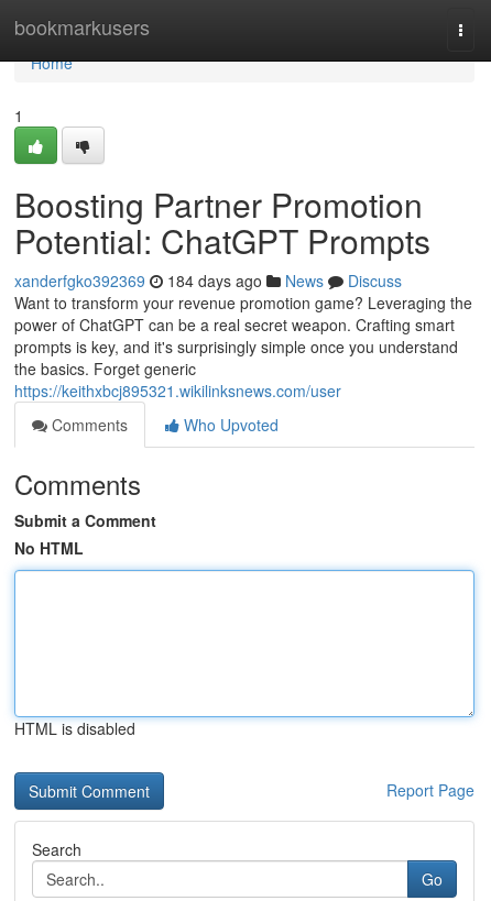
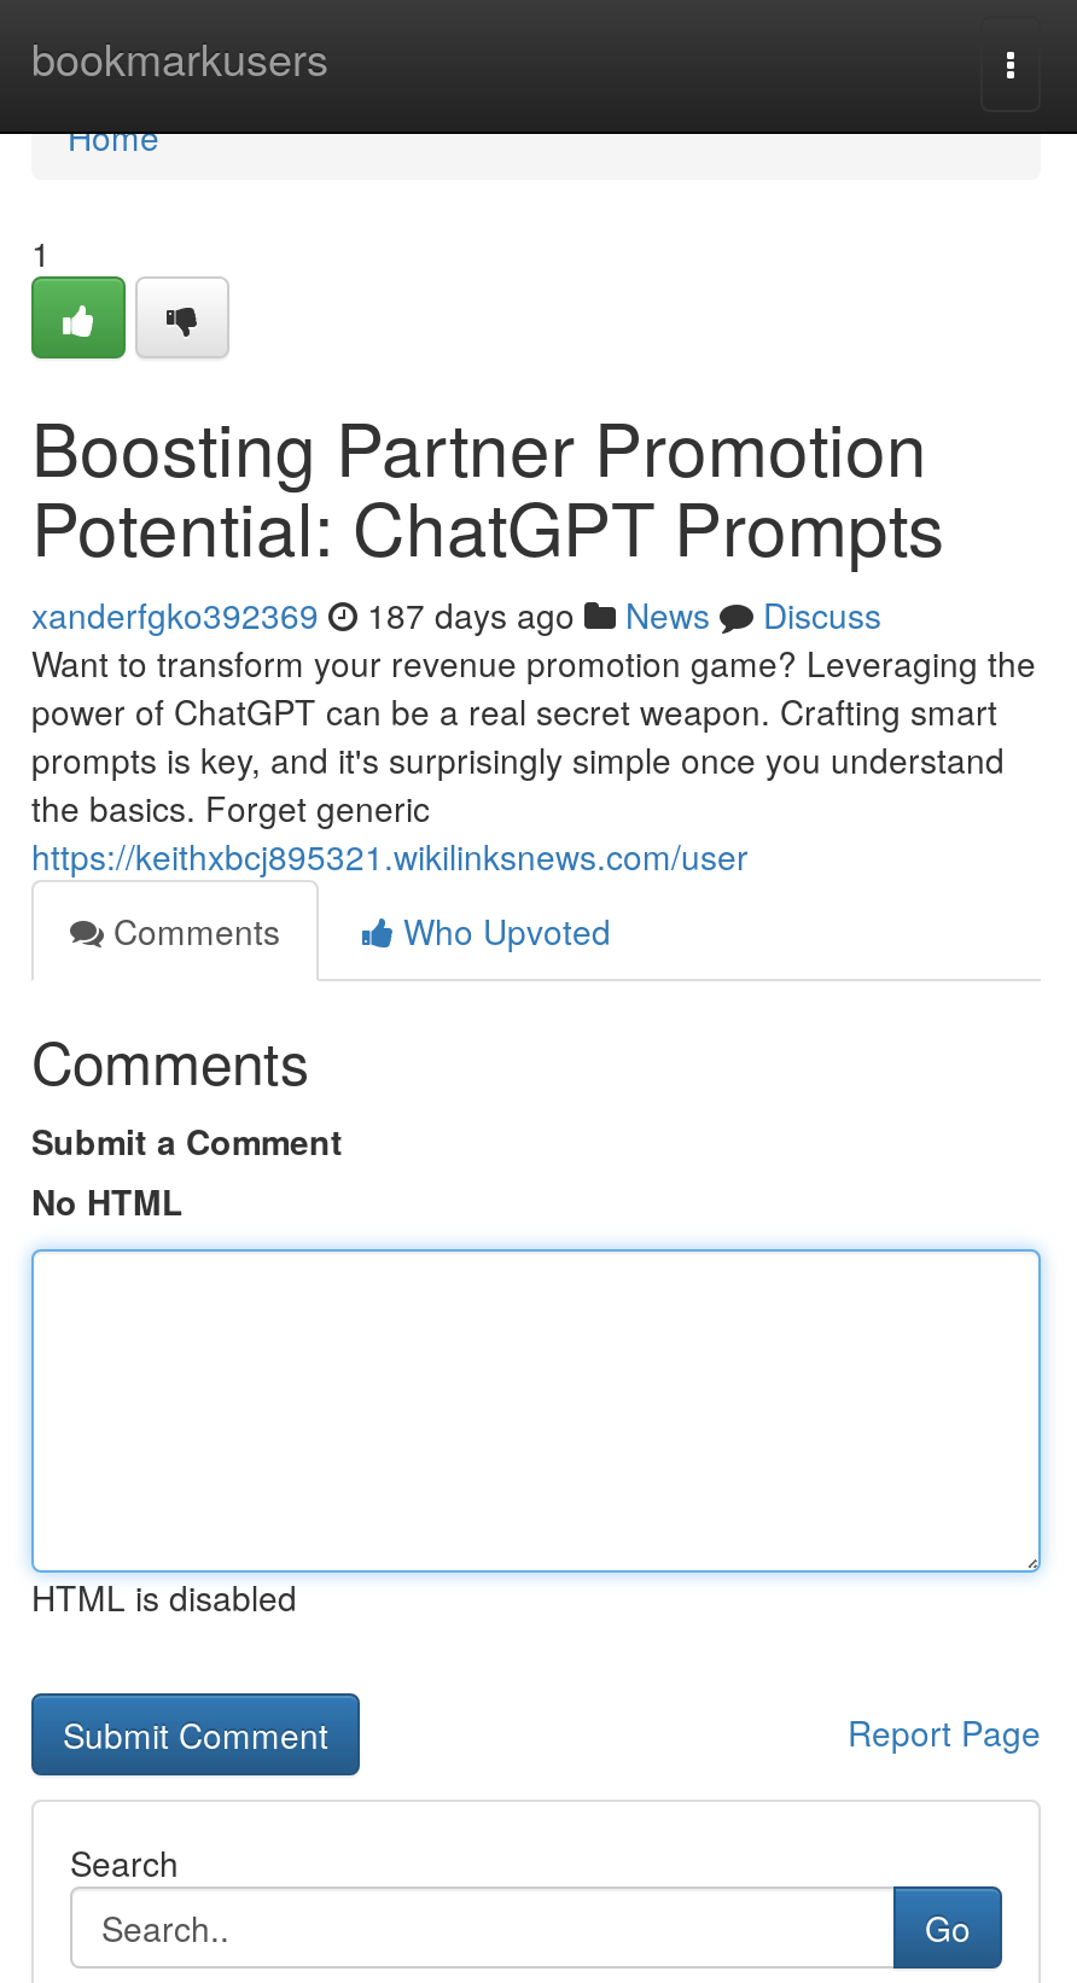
[14,270,402,292] xanderfgko392369 184 days ago News Discuss -> [31,590,881,638] xanderfgko392369 187 days ago News Discuss

